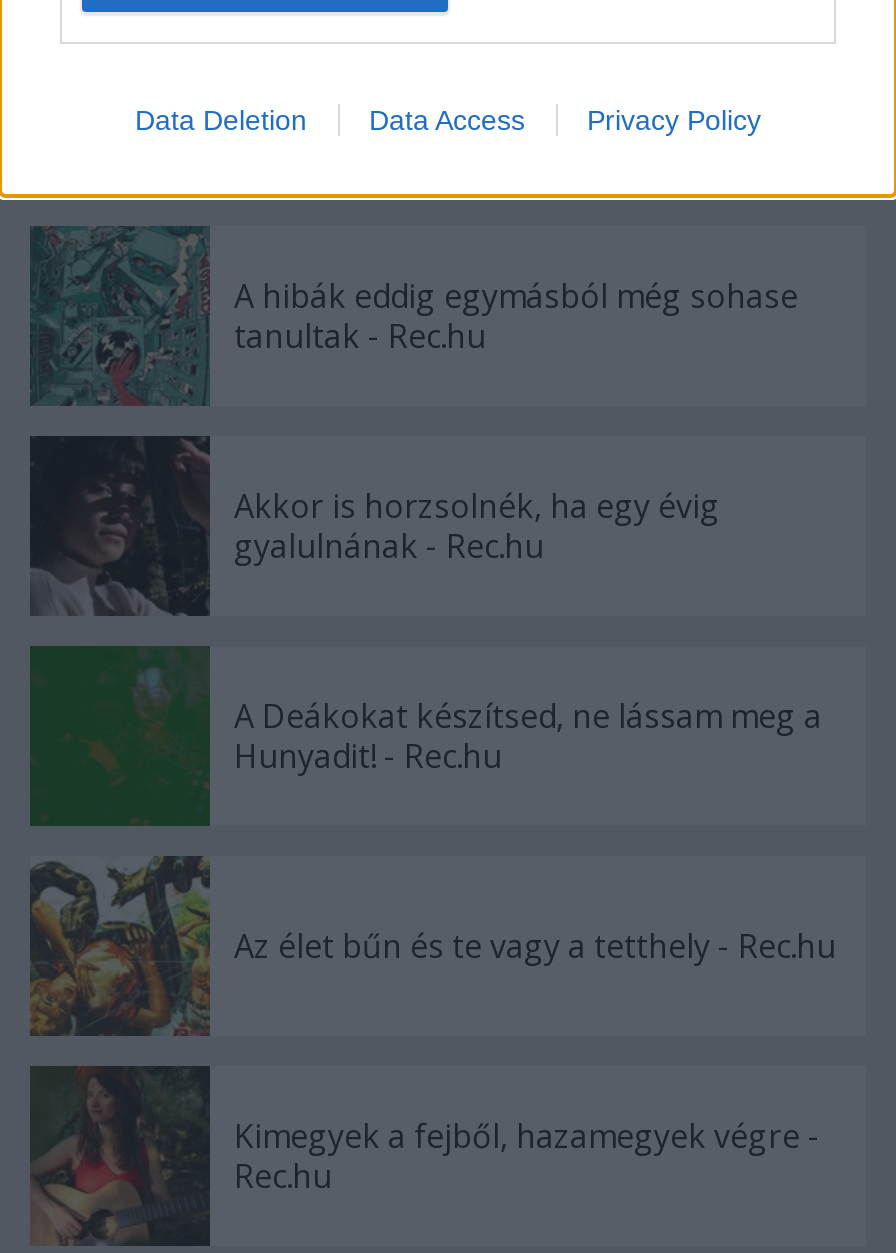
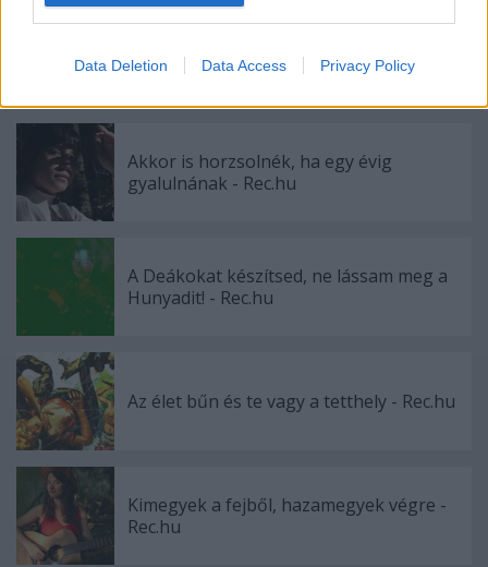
[32,230,798,404] [image] | A hibák eddig egymásból még sohase | tanultak - Rec.hu -> none

